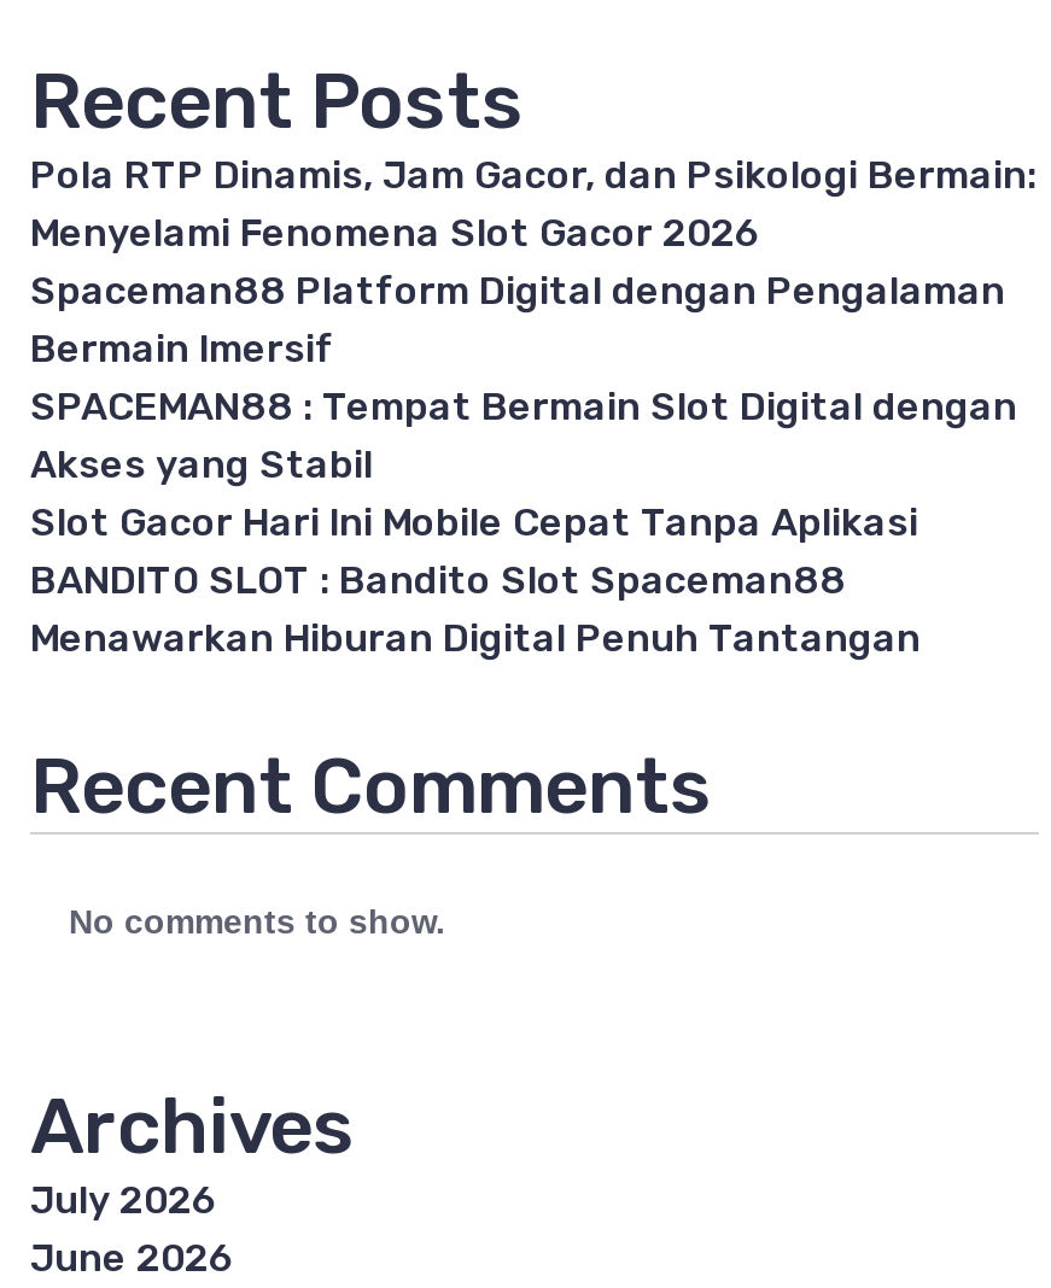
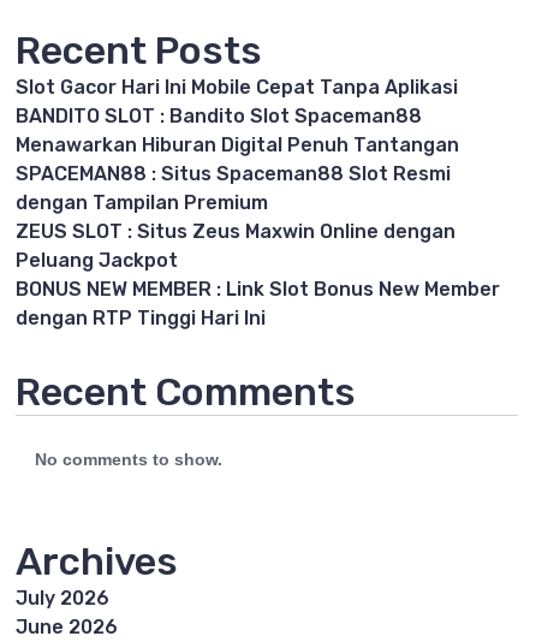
[30,152,1037,488] Pola RTP Dinamis, Jam Gacor, dan Psikologi Bermain: | Menyelami Fenomena Slot Gacor 2026 | Spaceman88 Platform Digital dengan Pengalaman | Bermain Imersif | SPACEMAN88 : Tempat Bermain Slot Digital dengan | Akses yang Stabil -> none
moved [30,500,921,661] -> [16,76,459,157]: Slot Gacor Hari Ini Mobile Cepat Tanpa Aplikasi | BANDITO SLOT : Bandito Slot Spaceman88 | Menawarkan Hiburan Digital Penuh Tantangan
none -> [16,163,500,330] SPACEMAN88 : Situs Spaceman88 Slot Resmi | dengan Tampilan Premium | ZEUS SLOT : Situs Zeus Maxwin Online dengan | Peluang Jackpot | BONUS NEW MEMBER : Link Slot Bonus New Member | dengan RTP Tinggi Hari Ini

